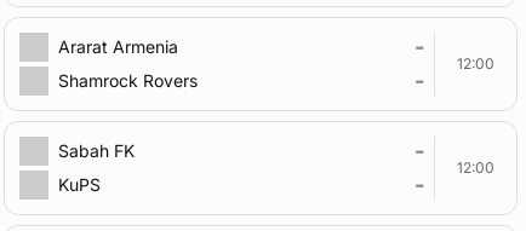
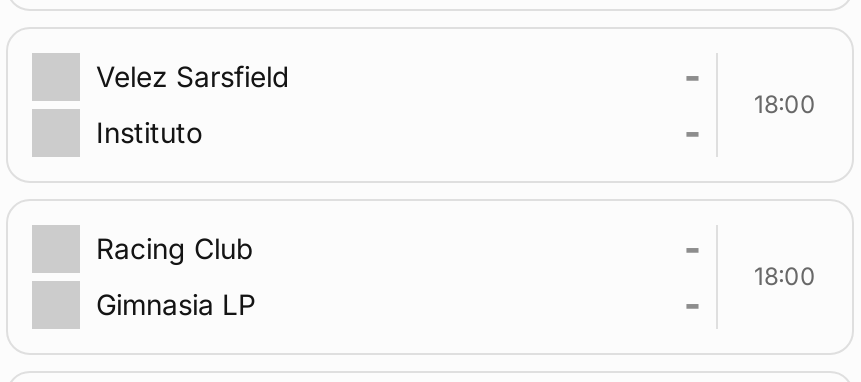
[58,36,178,57] Ararat Armenia -> [96,60,290,94] Velez Sarsfield
[457,54,494,72] 12:00 -> [754,90,816,120] 18:00
[58,70,198,90] Shamrock Rovers -> [96,116,202,150] Instituto
[58,140,135,161] Sabah FK -> [96,232,254,266] Racing Club
[457,158,494,176] 12:00 -> [754,262,816,292] 18:00
[58,174,101,194] KuPS -> [96,288,256,322] Gimnasia LP

